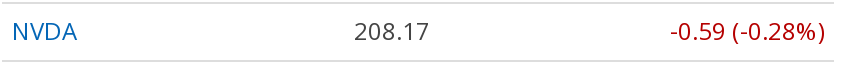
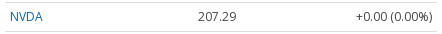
[354,13,430,47] 208.17 -> [198,8,236,25] 207.29
[670,13,824,47] -0.59 (-0.28%) -> [356,8,432,25] +0.00 (0.00%)

